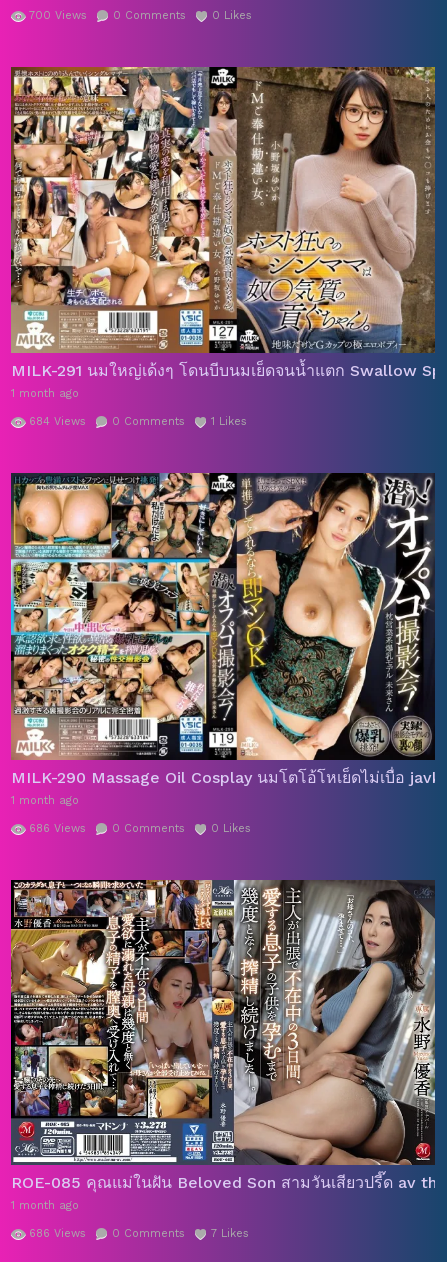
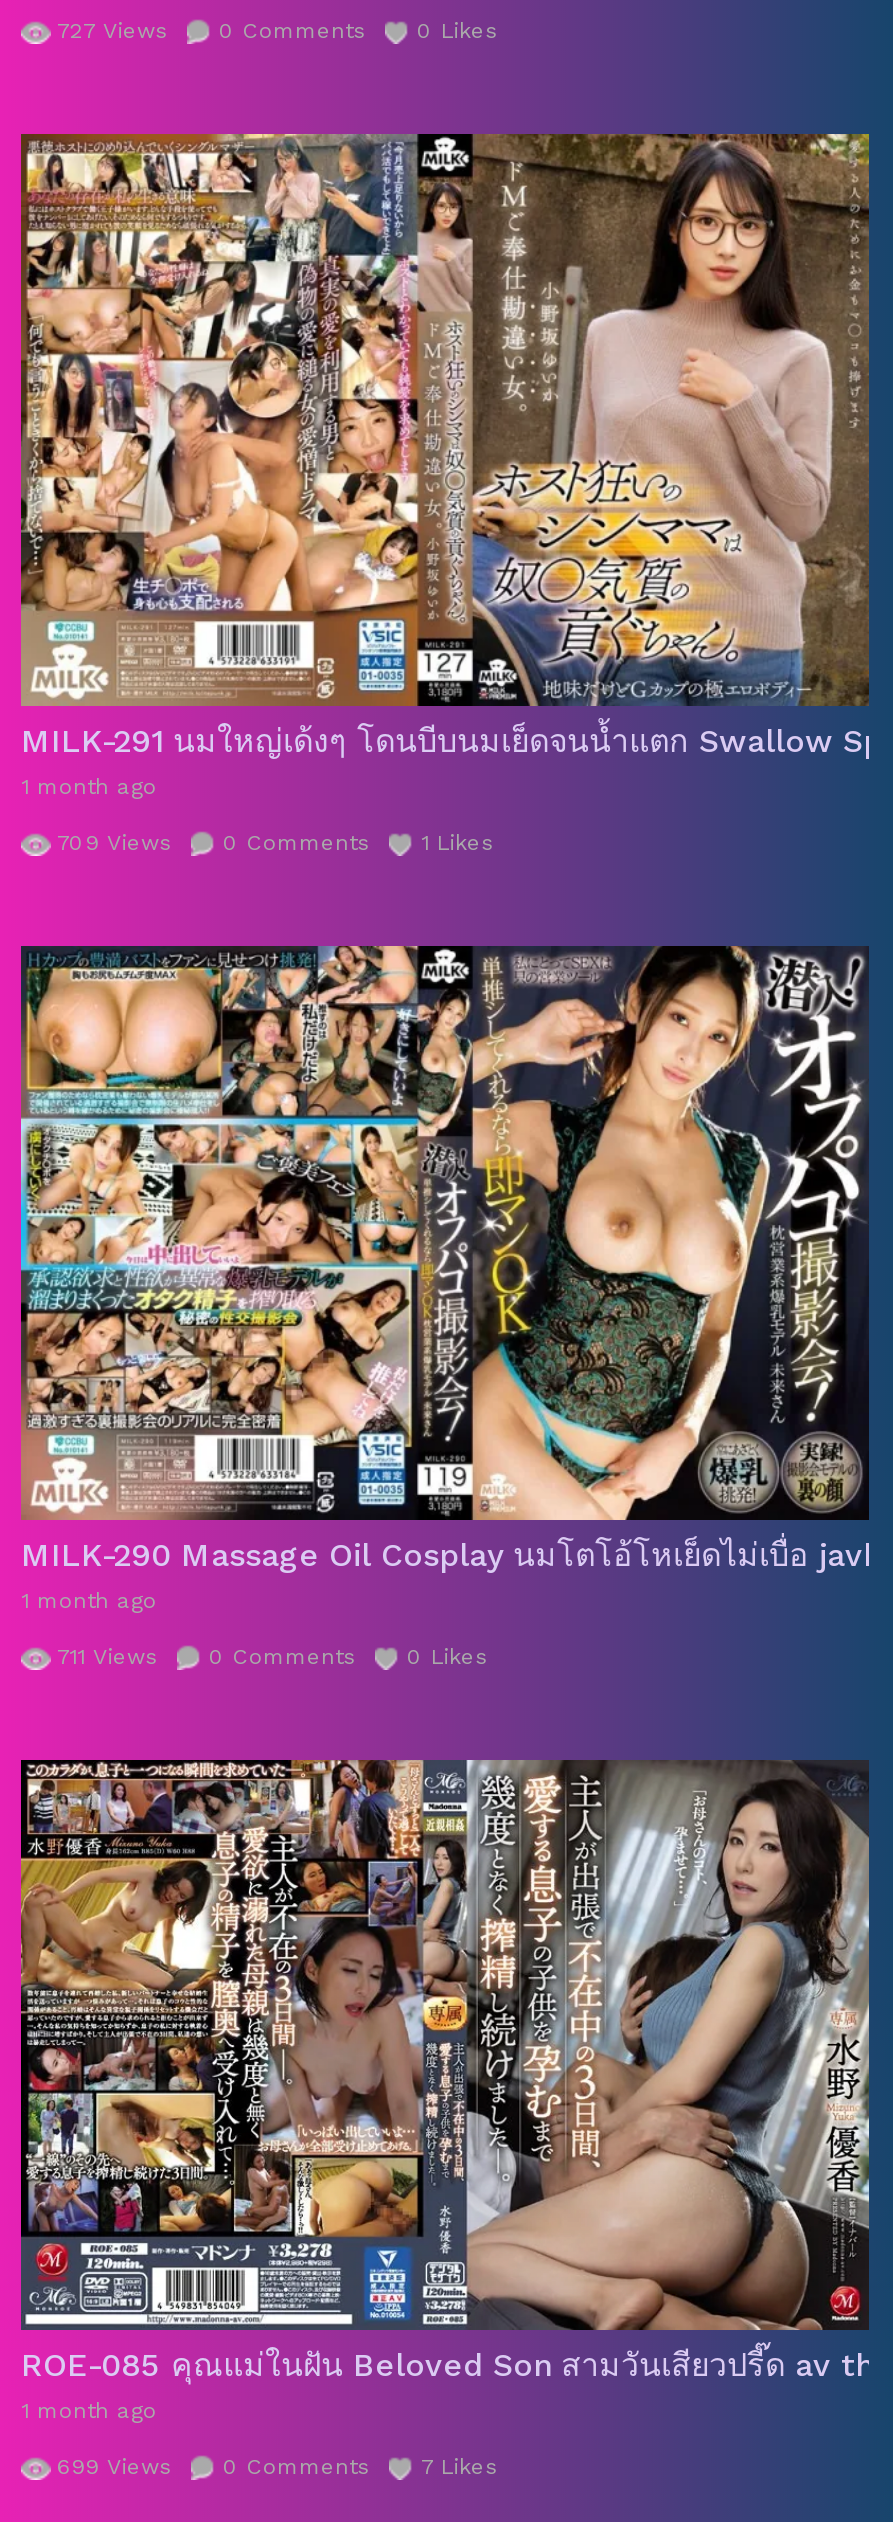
[29,9,87,22] 700 Views -> [57,18,167,44] 727 Views
[29,415,247,428] 684 Views 0 Comments 1 Likes -> [57,831,493,857] 709 Views 0 Comments 1 Likes
[29,822,251,835] 686 Views 0 Comments 0 Likes -> [57,1643,487,1669] 711 Views 0 Comments 0 Likes
[29,1227,249,1240] 686 Views 0 Comments 7 Likes -> [57,2453,497,2479] 699 Views 0 Comments 7 Likes

